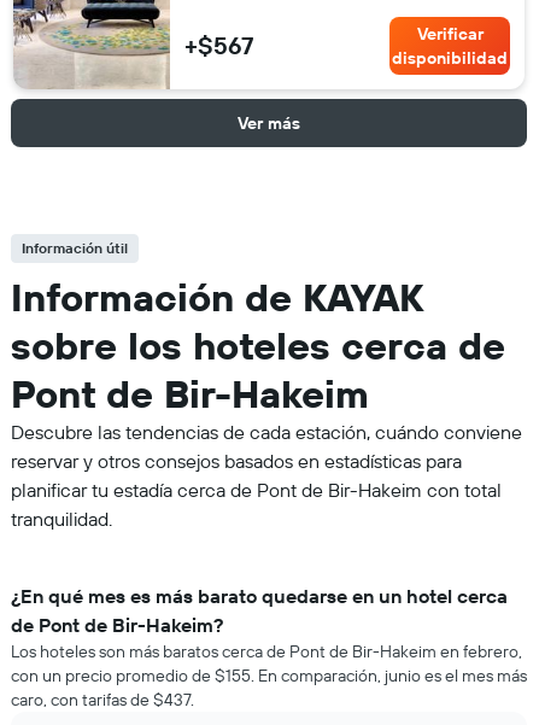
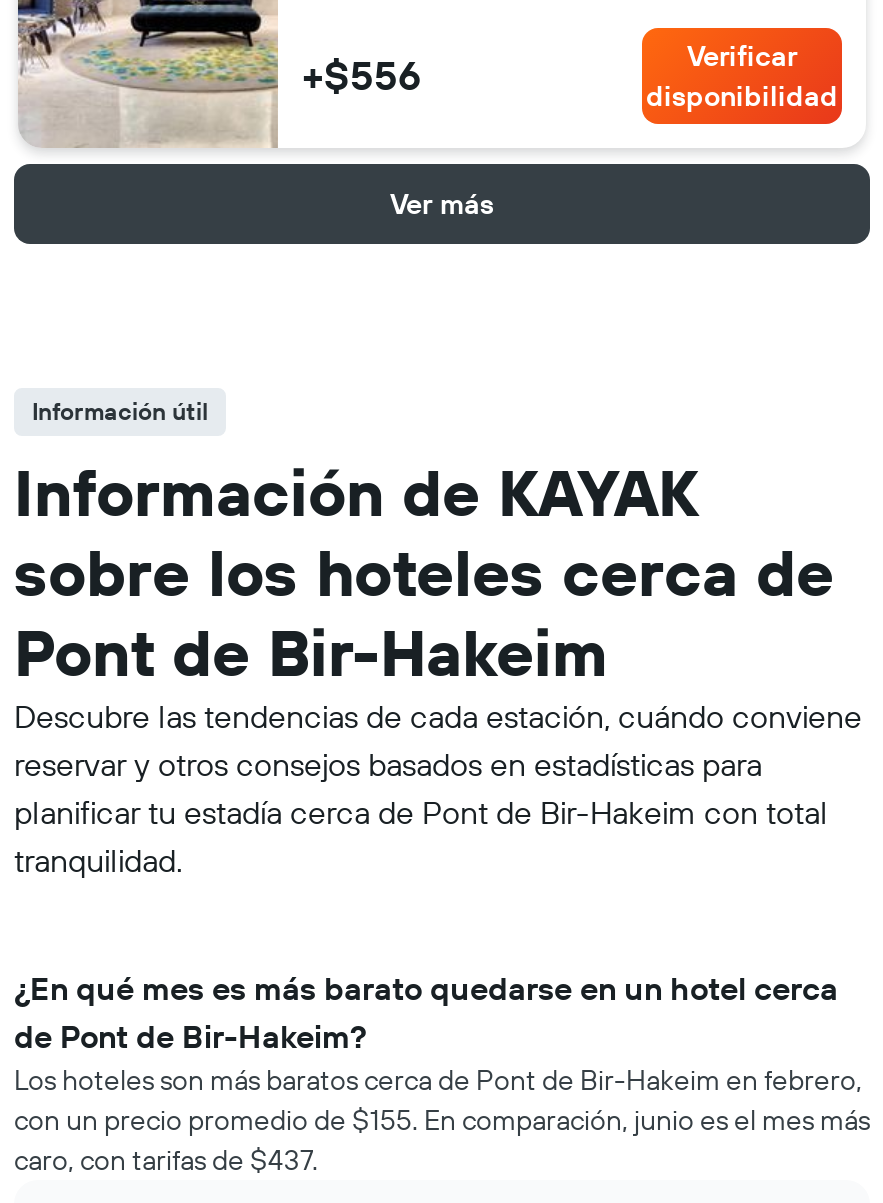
[184,30,254,60] +$567 -> [302,50,422,100] +$556

